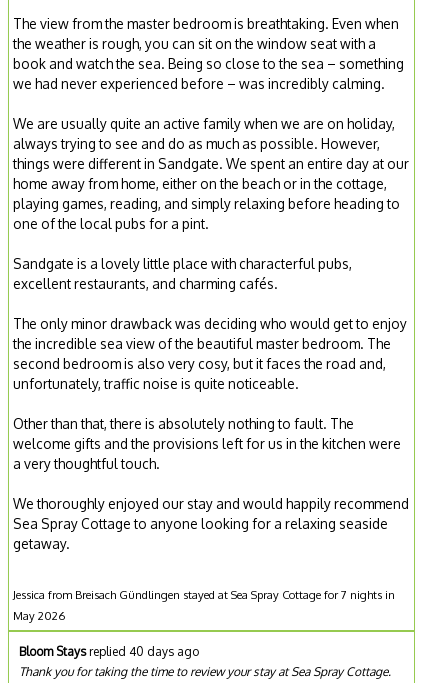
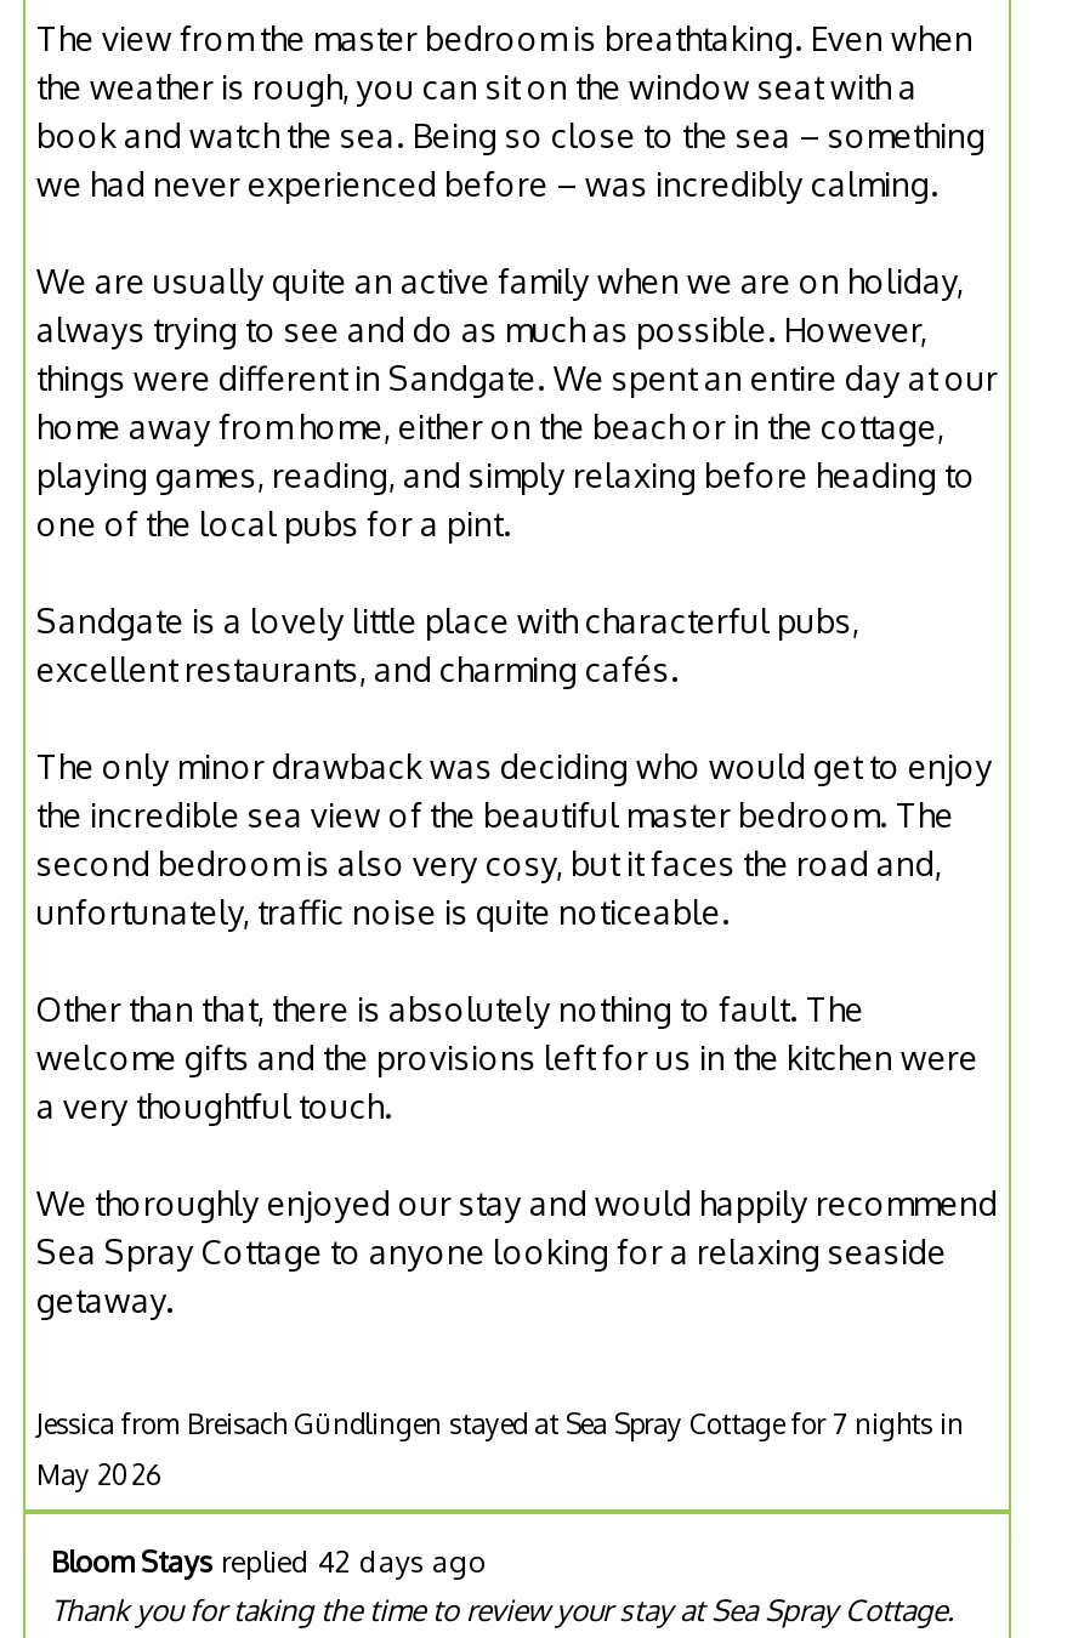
[19,644,199,659] Bloom Stays replied 40 days ago -> [51,1544,485,1581] Bloom Stays replied 42 days ago

